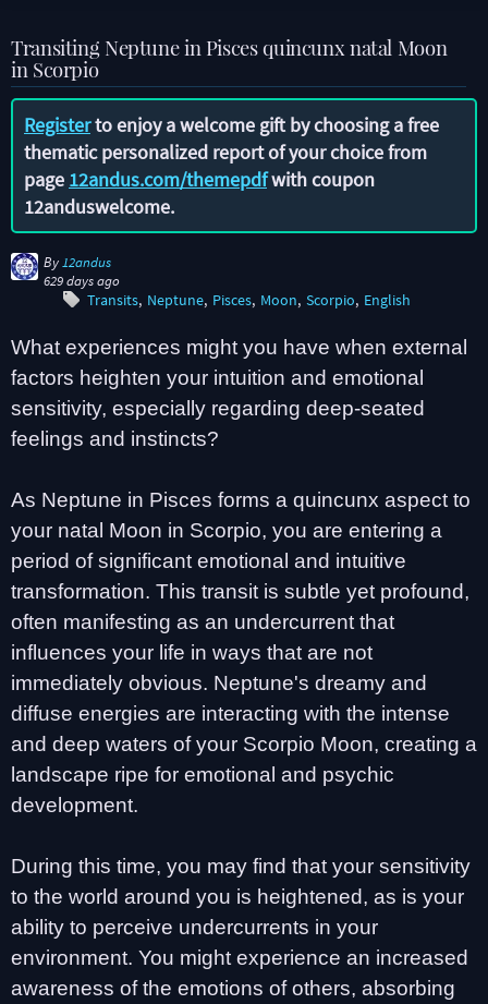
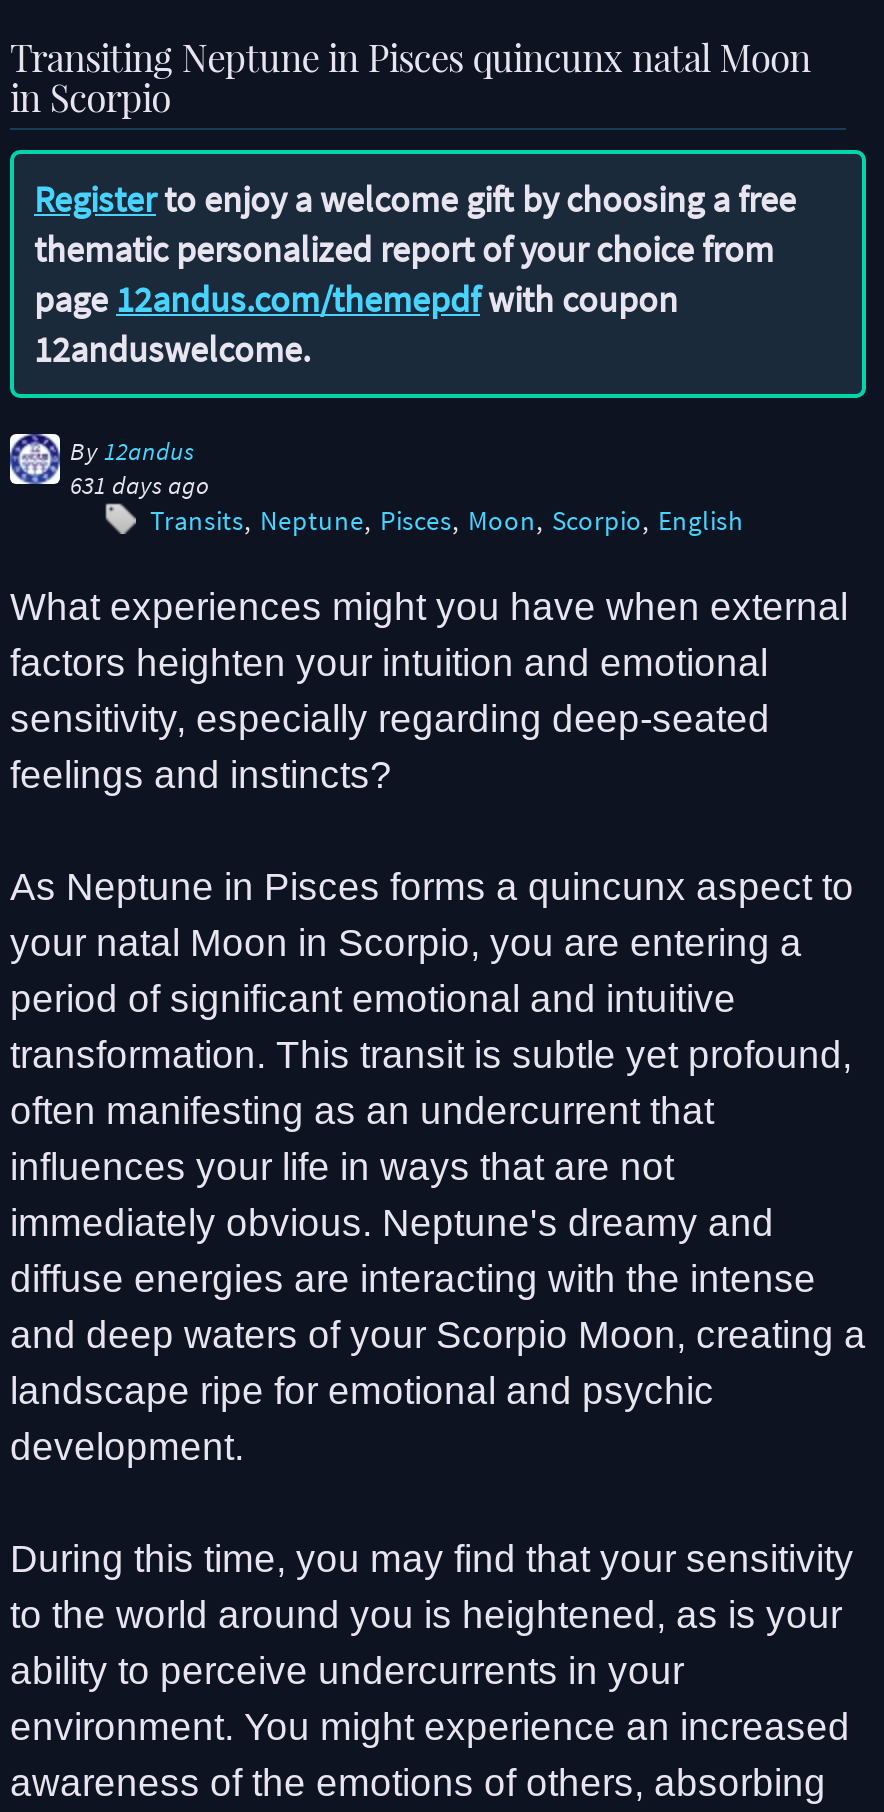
[44,273,120,289] 629 days ago -> [70,470,210,500] 631 days ago

